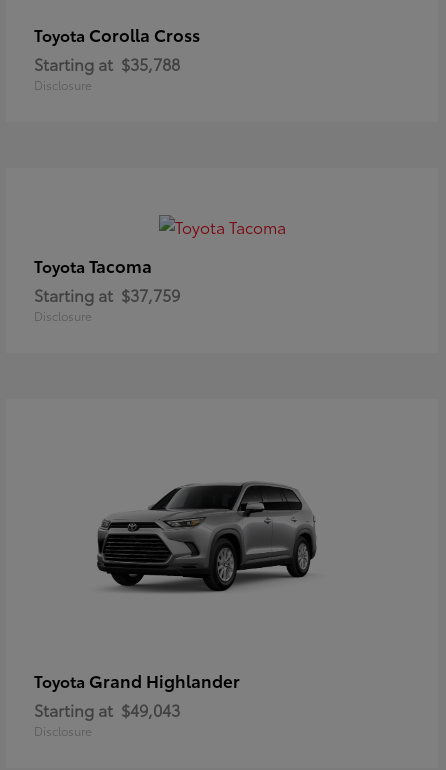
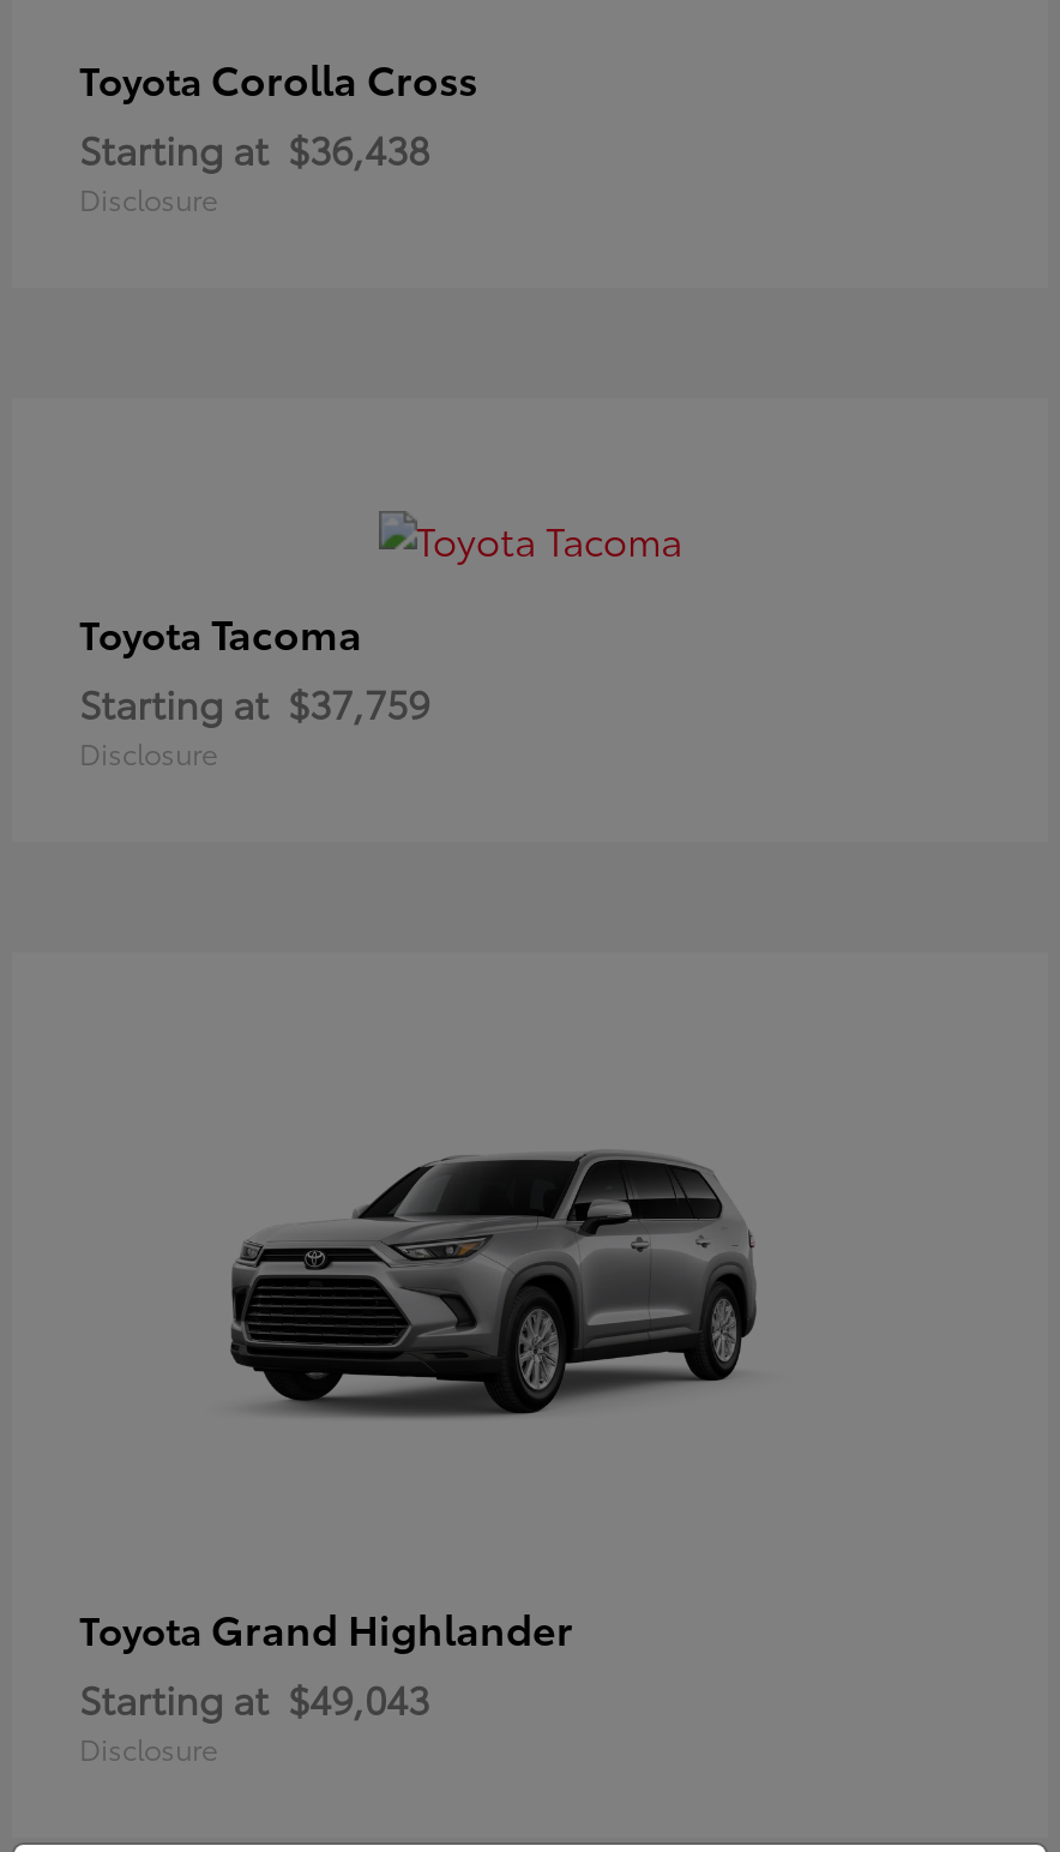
[34,52,180,75] Starting at $35,788 -> [79,119,429,175] Starting at $36,438

